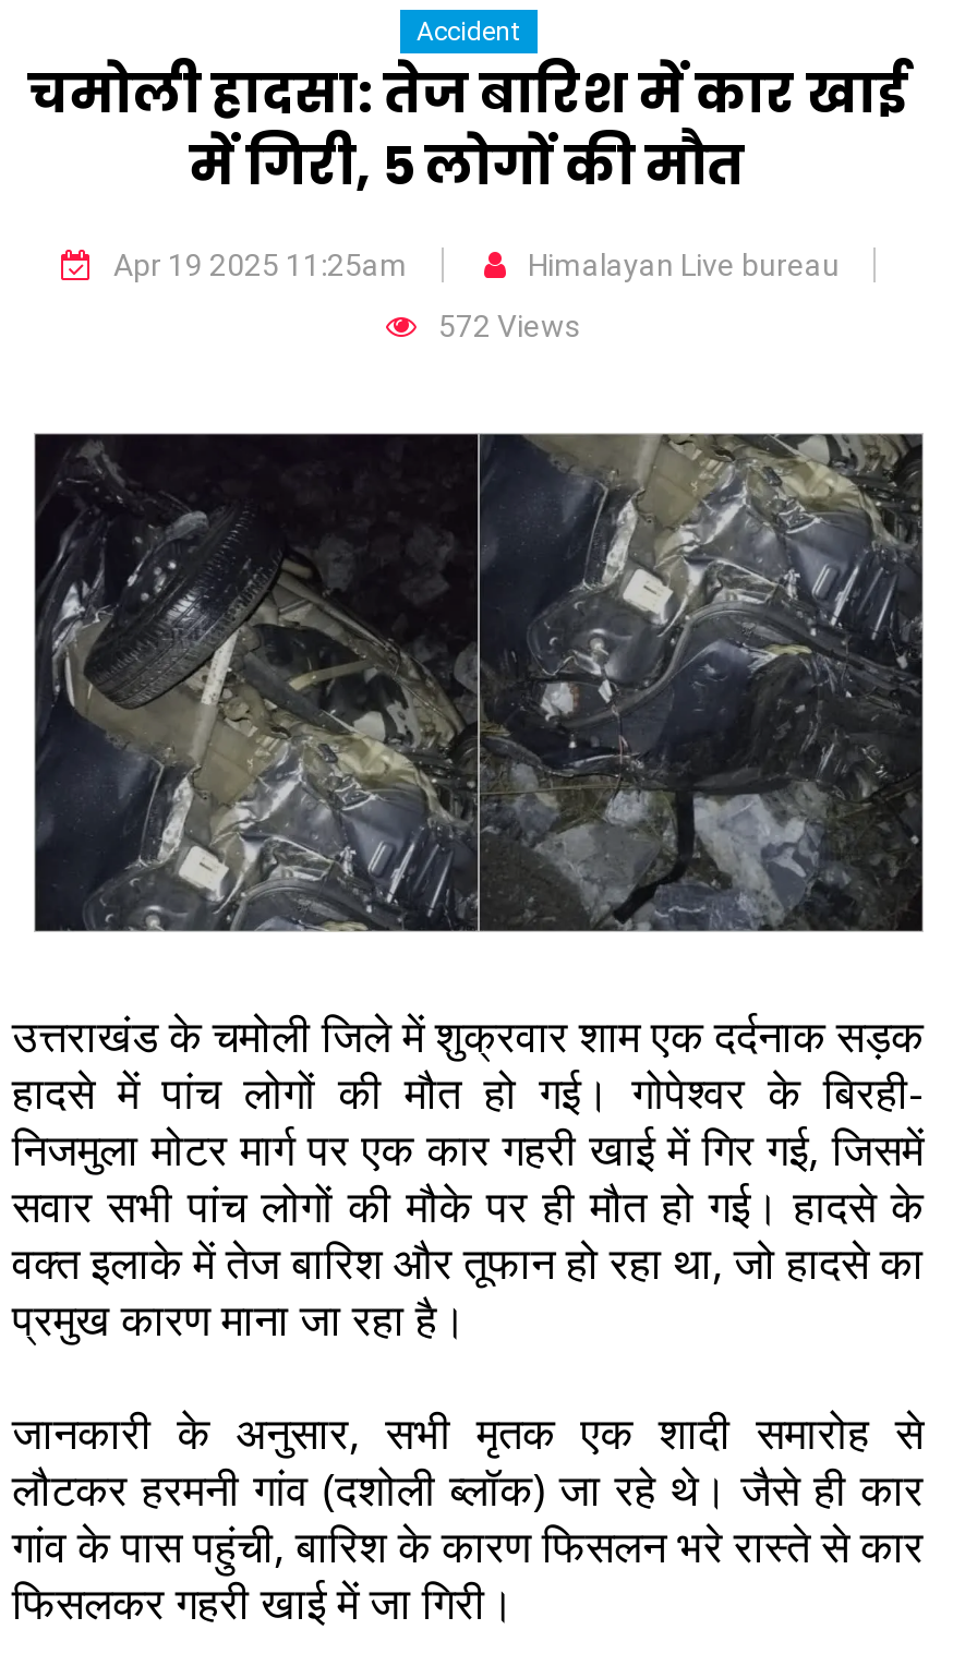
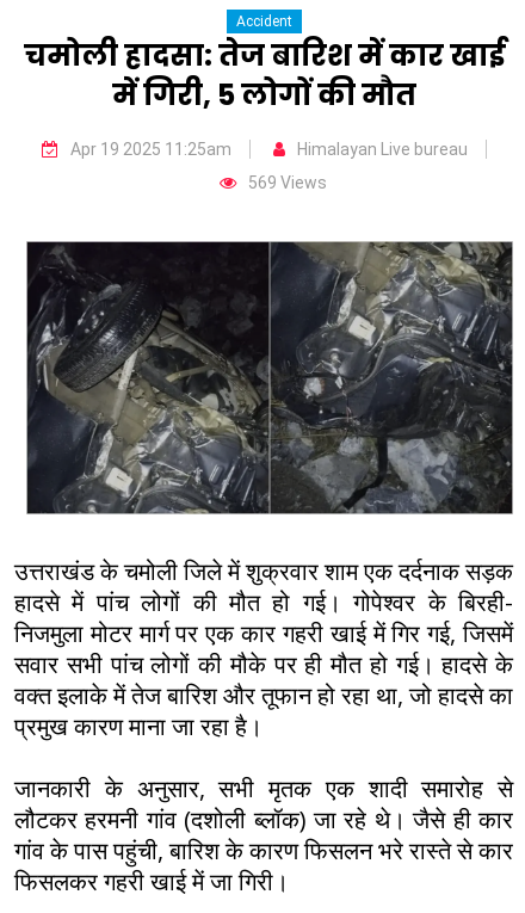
[438,308,582,343] 572 Views -> [248,173,326,192] 569 Views

